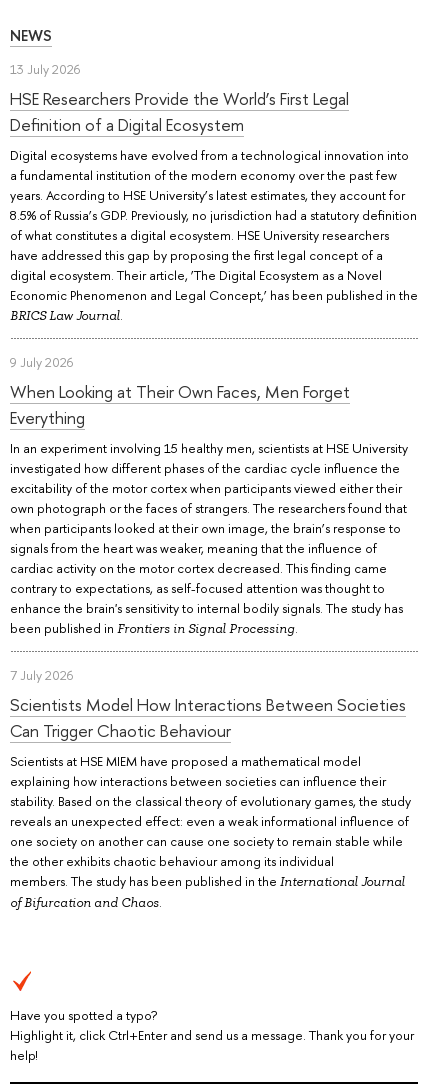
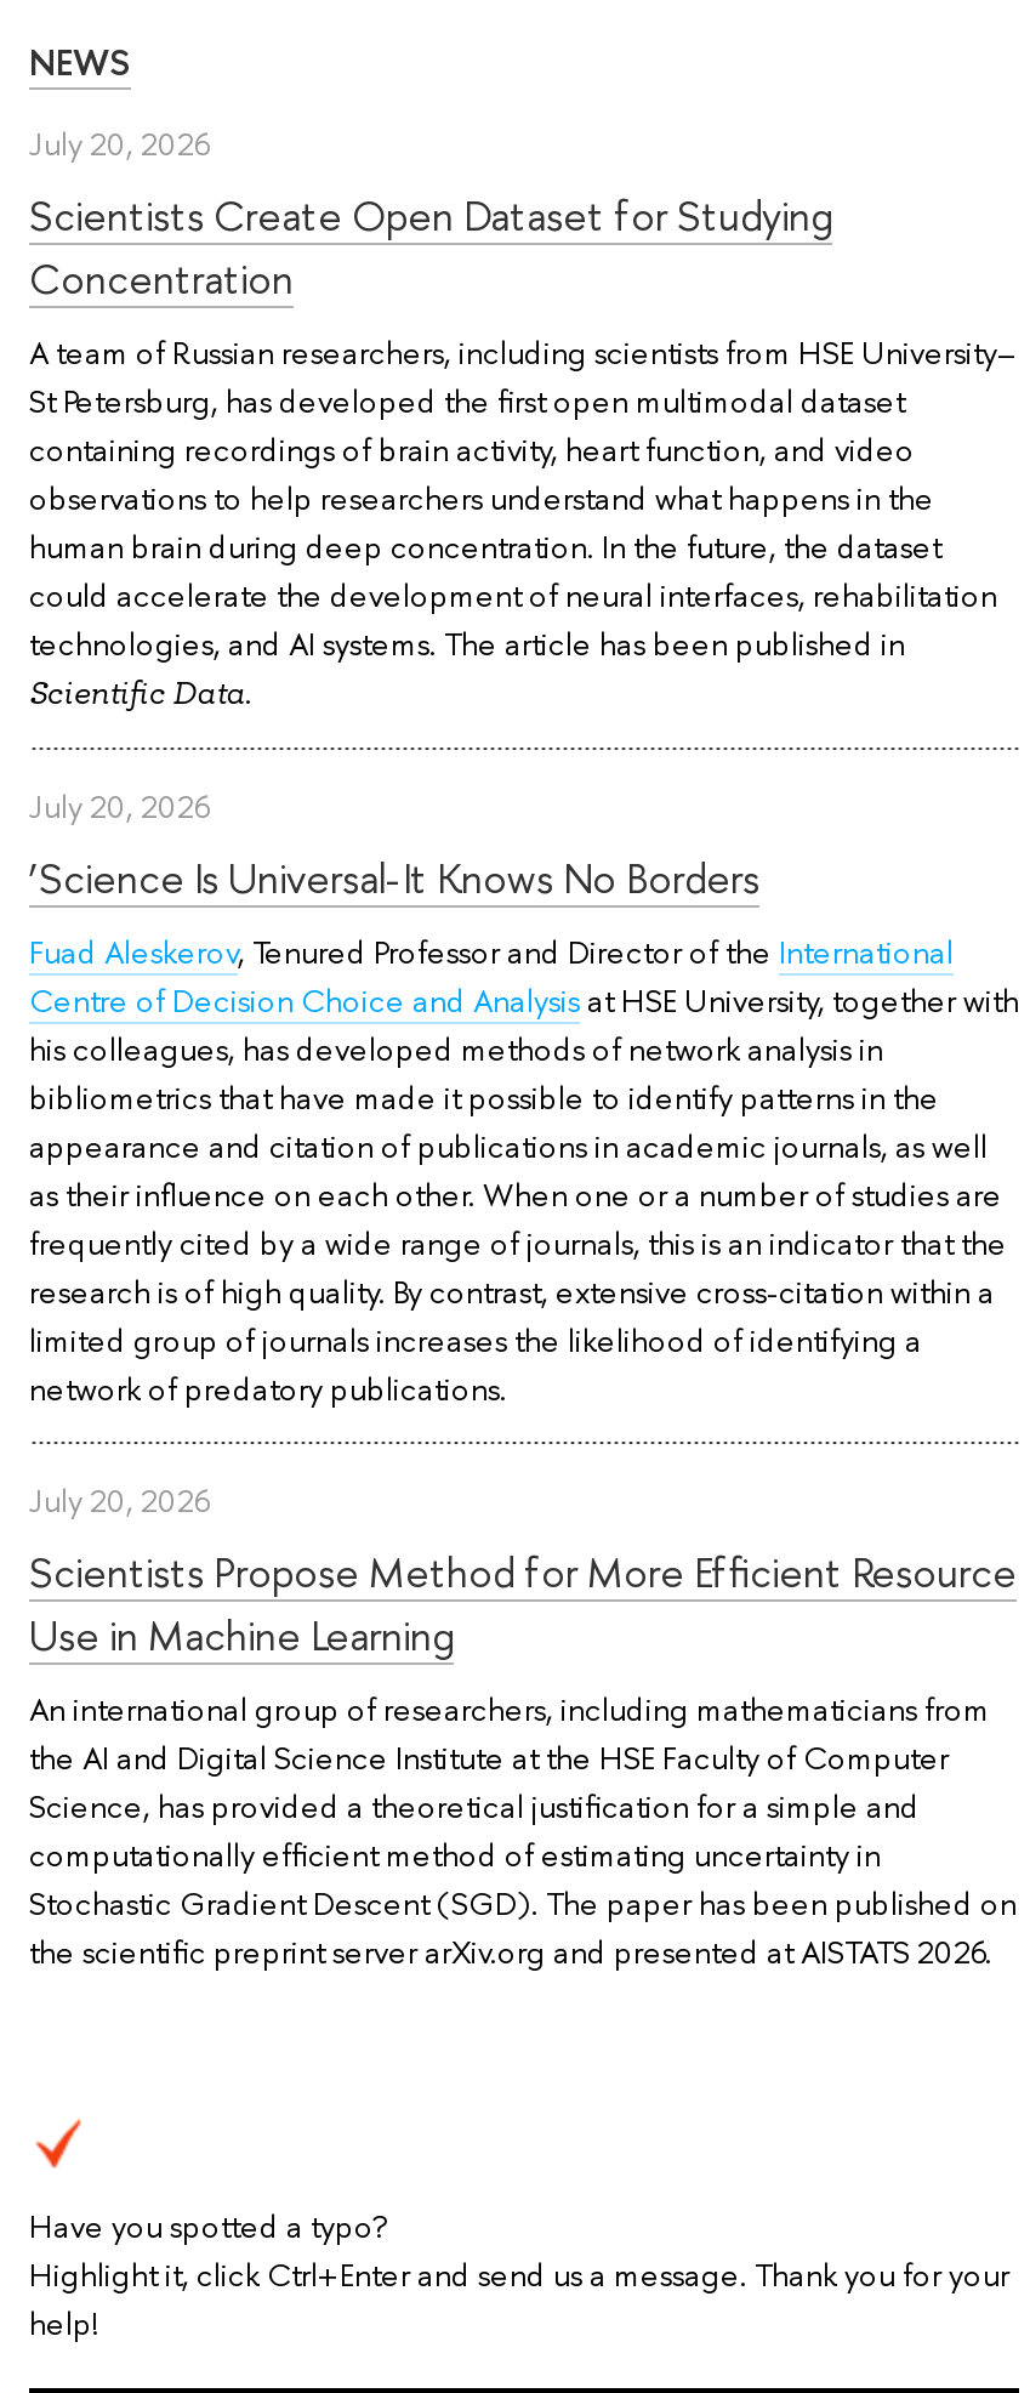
[10,60,418,324] 13 July 2026 | HSE Researchers Provide the World’s First Legal | Definition of a Digital Ecosystem | Digital ecosystems have evolved from a technological innovation into | a fundamental institution of the modern economy over the past few | years. According to HSE University’s latest estimates, they account for | 8.5% of Russia’s GDP. Previously, no jurisdiction had a statutory definition | of what constitutes a digital ecosystem. HSE University researchers | have addressed this gap by proposing the first legal concept of a | digital ecosystem. Their article, ‘The Digital Ecosystem as a Novel | Economic Phenomenon and Legal Concept,’ has been published in the | BRICS Law Journal. -> [29,121,1014,713] July 20, 2026 | Scientists Create Open Dataset for Studying | Concentration | A team of Russian researchers, including scientists from HSE University– | St Petersburg, has developed the first open multimodal dataset | containing recordings of brain activity, heart function, and video | observations to help researchers understand what happens in the | human brain during deep concentration. In the future, the dataset | could accelerate the development of neural interfaces, rehabilitation | technologies, and AI systems. The article has been published in | Scientific Data.
[10,353,408,637] 9 July 2026 | When Looking at Their Own Faces, Men Forget | Everything | In an experiment involving 15 healthy men, scientists at HSE University | investigated how different phases of the cardiac cycle influence the | excitability of the motor cortex when participants viewed either their | own photograph or the faces of strangers. The researchers found that | when participants looked at their own image, the brain’s response to | signals from the heart was weaker, meaning that the influence of | cardiac activity on the motor cortex decreased. This finding came | contrary to expectations, as self-focused attention was thought to | enhance the brain's sensitivity to internal bodily signals. The study has | been published in Frontiers in Signal Processing. -> [29,783,1019,1410] July 20, 2026 | ‘Science Is Universal-It Knows No Borders | Fuad Aleskerov, Tenured Professor and Director of the International | Centre of Decision Choice and Analysis at HSE University, together with | his colleagues, has developed methods of network analysis in | bibliometrics that have made it possible to identify patterns in the | appearance and citation of publications in academic journals, as well | as their influence on each other. When one or a number of studies are | frequently cited by a wide range of journals, this is an indicator that the | research is of high quality. By contrast, extensive cross-citation within a | limited group of journals increases the likelihood of identifying a | network of predatory publications.
[10,666,411,911] 7 July 2026 | Scientists Model How Interactions Between Societies | Can Trigger Chaotic Behaviour | Scientists at HSE MIEM have proposed a mathematical model | explaining how interactions between societies can influence their | stability. Based on the classical theory of evolutionary games, the study | reveals an unexpected effect: even a weak informational influence of | one society on another can cause one society to remain stable while | the other exhibits chaotic behaviour among its individual | members. The study has been published in the International Journal | of Bifurcation and Chaos. -> [29,1478,1017,1973] July 20, 2026 | Scientists Propose Method for More Efficient Resource | Use in Machine Learning | An international group of researchers, including mathematicians from | the AI and Digital Science Institute at the HSE Faculty of Computer | Science, has provided a theoretical justification for a simple and | computationally efficient method of estimating uncertainty in | Stochastic Gradient Descent (SGD). The paper has been published on | the scientific preprint server arXiv.org and presented at AISTATS 2026.

